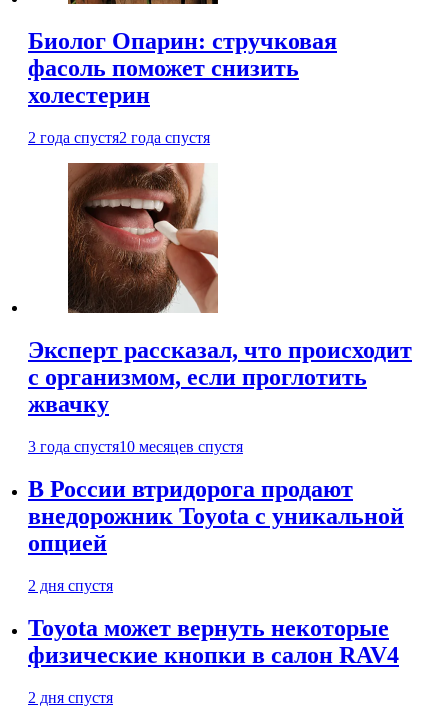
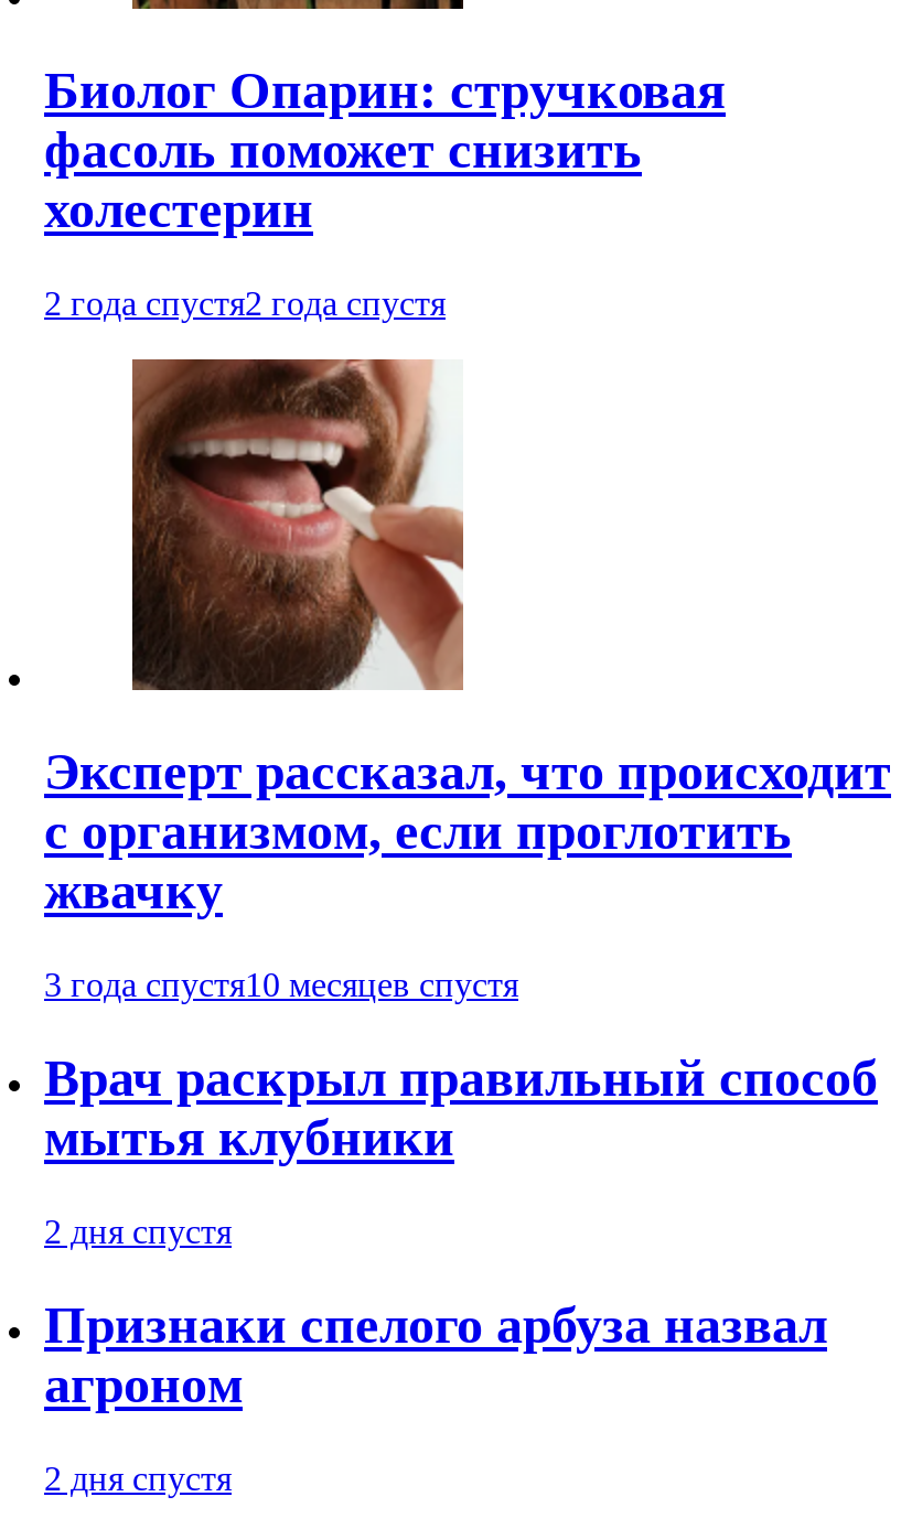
[28,476,404,556] В России втридорога продают | внедорожник Toyota с уникальной | опцией -> [44,1049,878,1166] Врач раскрыл правильный способ | мытья клубники
[28,615,399,668] Toyota может вернуть некоторые | физические кнопки в салон RAV4 -> [44,1296,827,1413] Признаки спелого арбуза назвал | агроном

